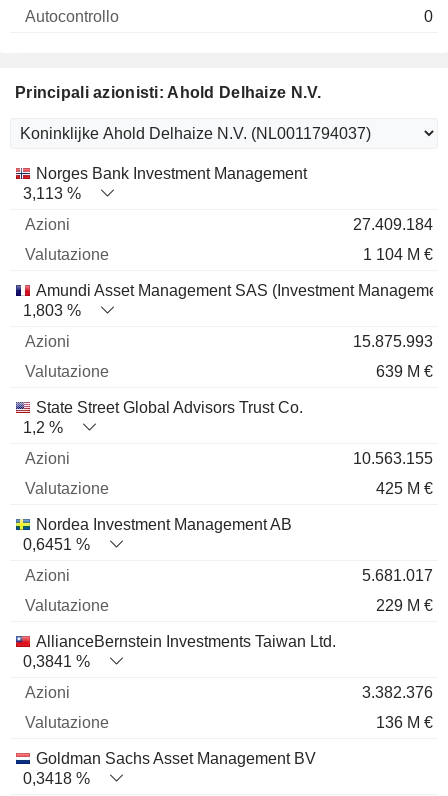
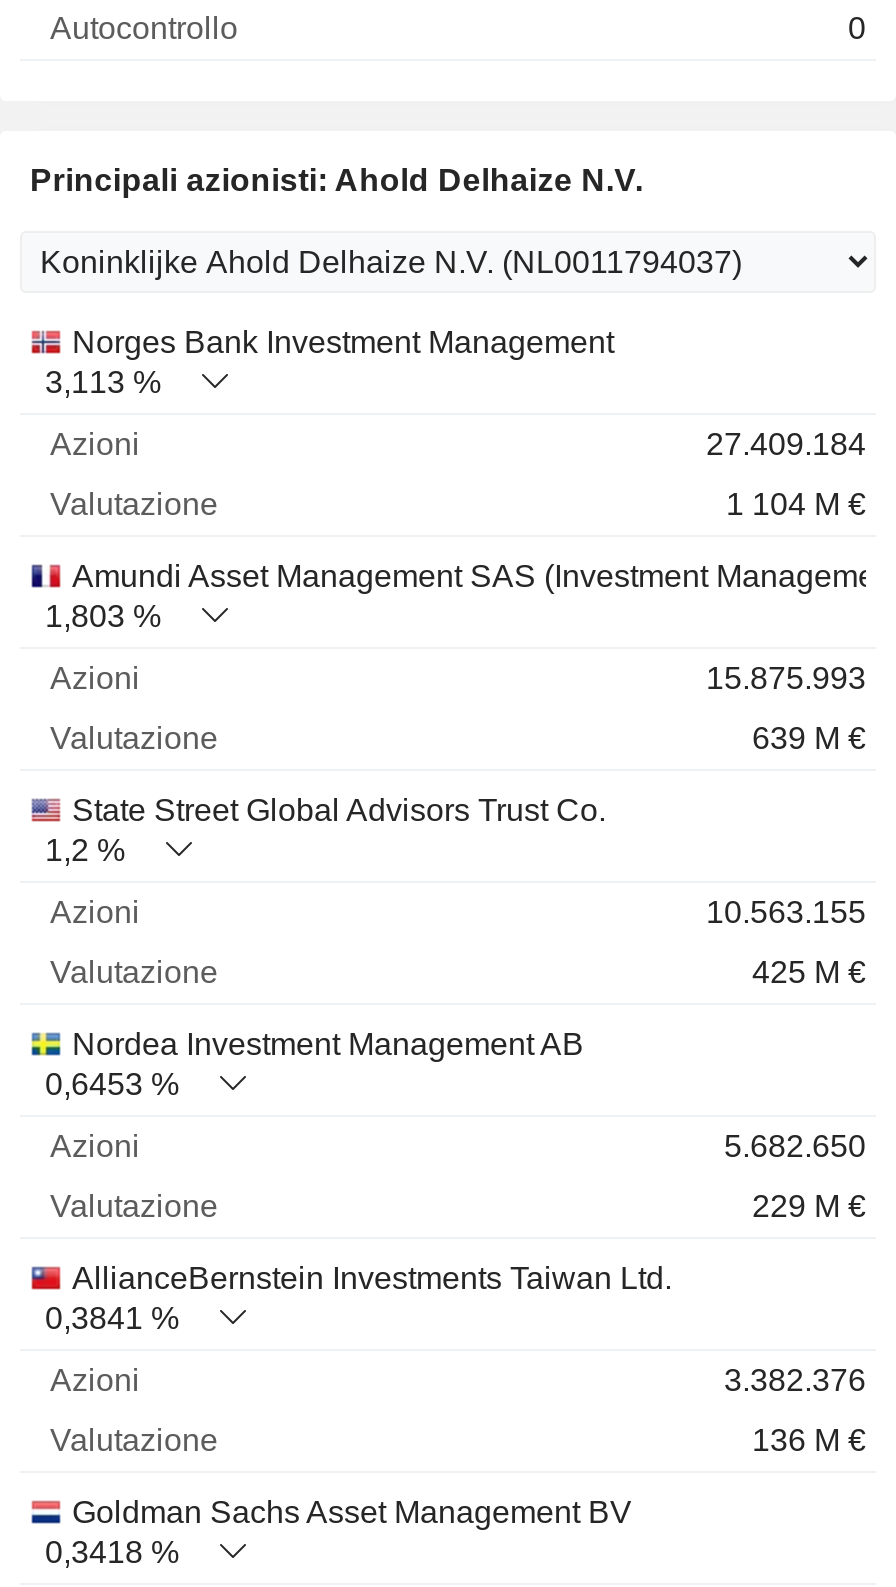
[22,536,93,553] 0,6451 % -> [45,1067,187,1101] 0,6453 %
[362,567,433,584] 5.681.017 -> [724,1129,866,1163] 5.682.650

